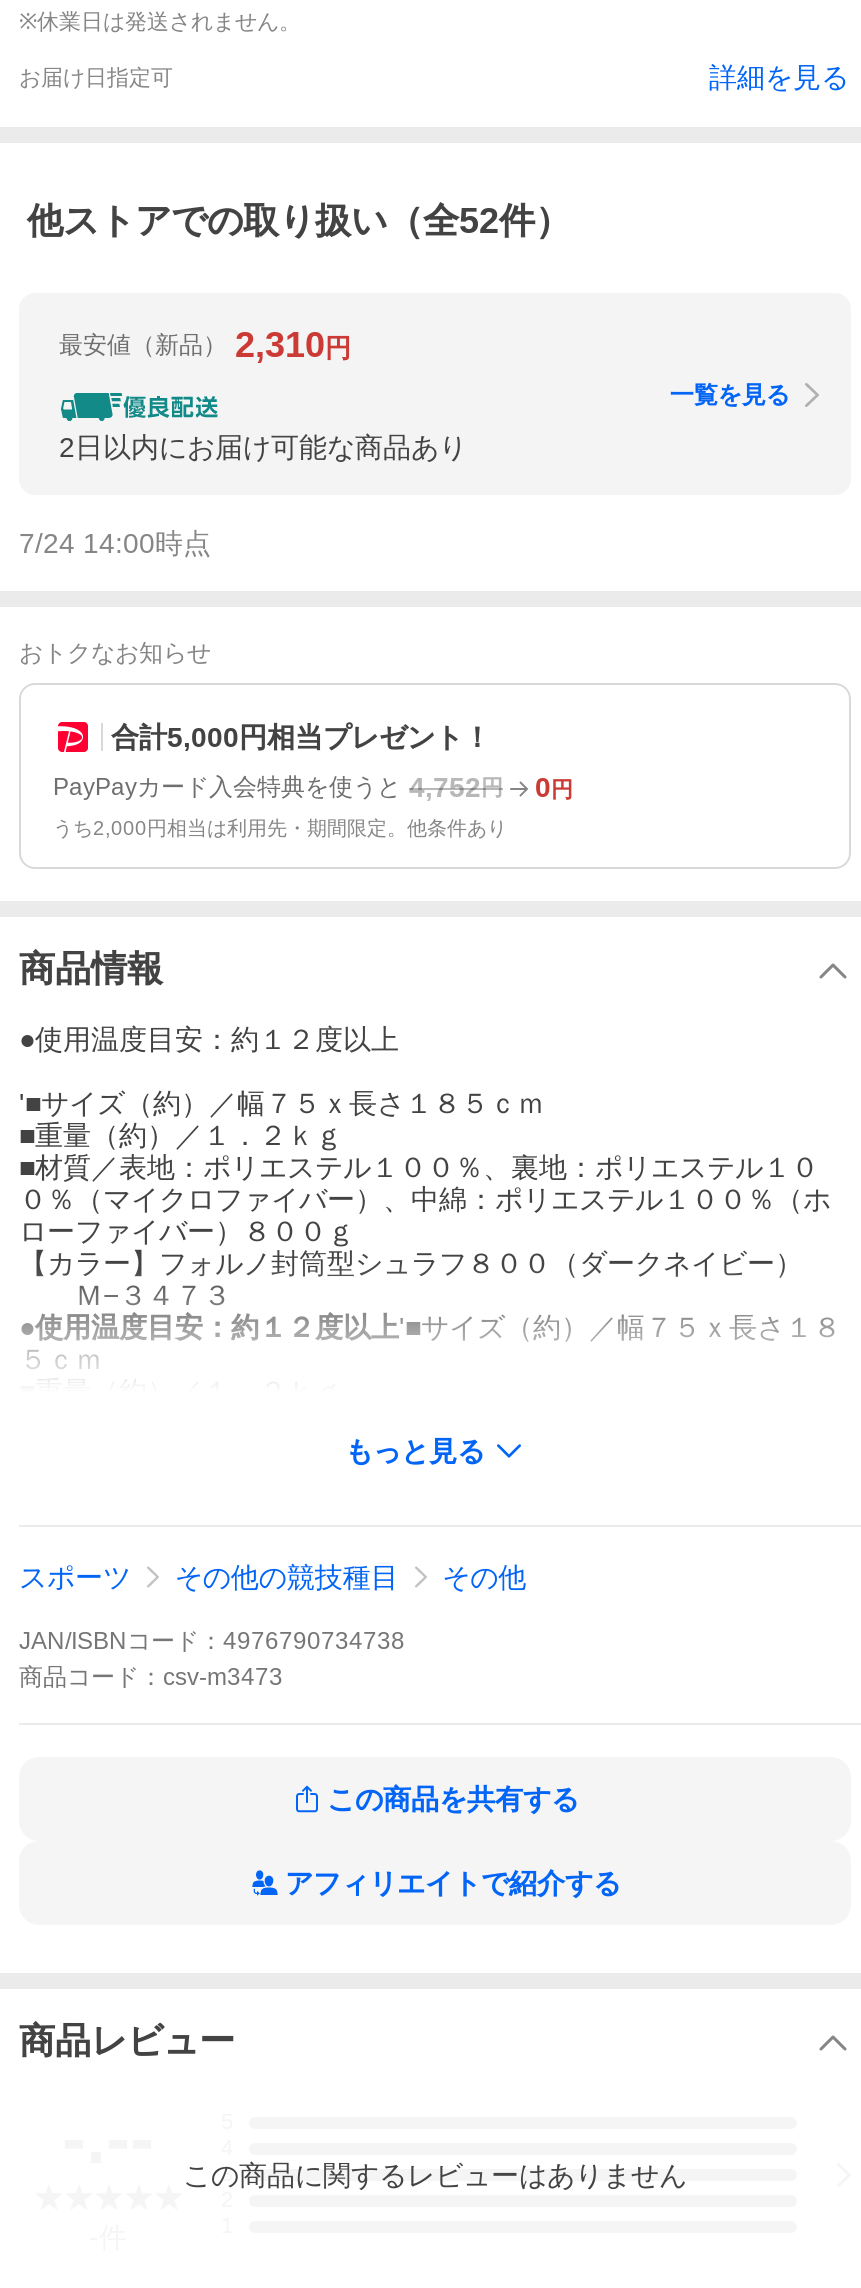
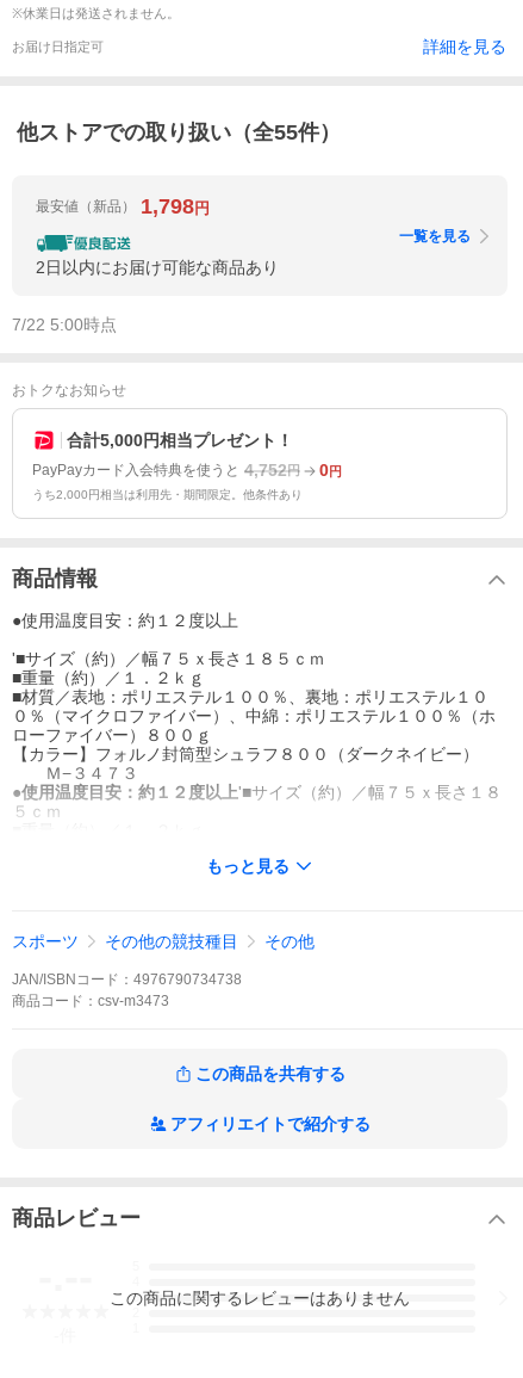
[27,202,571,242] 他ストアでの取り扱い（全52件） -> [17,121,341,145] 他ストアでの取り扱い（全55件）
[59,326,351,366] 最安値（新品） 2,310円 -> [36,195,210,219] 最安値（新品） 1,798円
[19,528,211,560] 7/24 14:00時点 -> [12,315,117,334] 7/22 5:00時点

